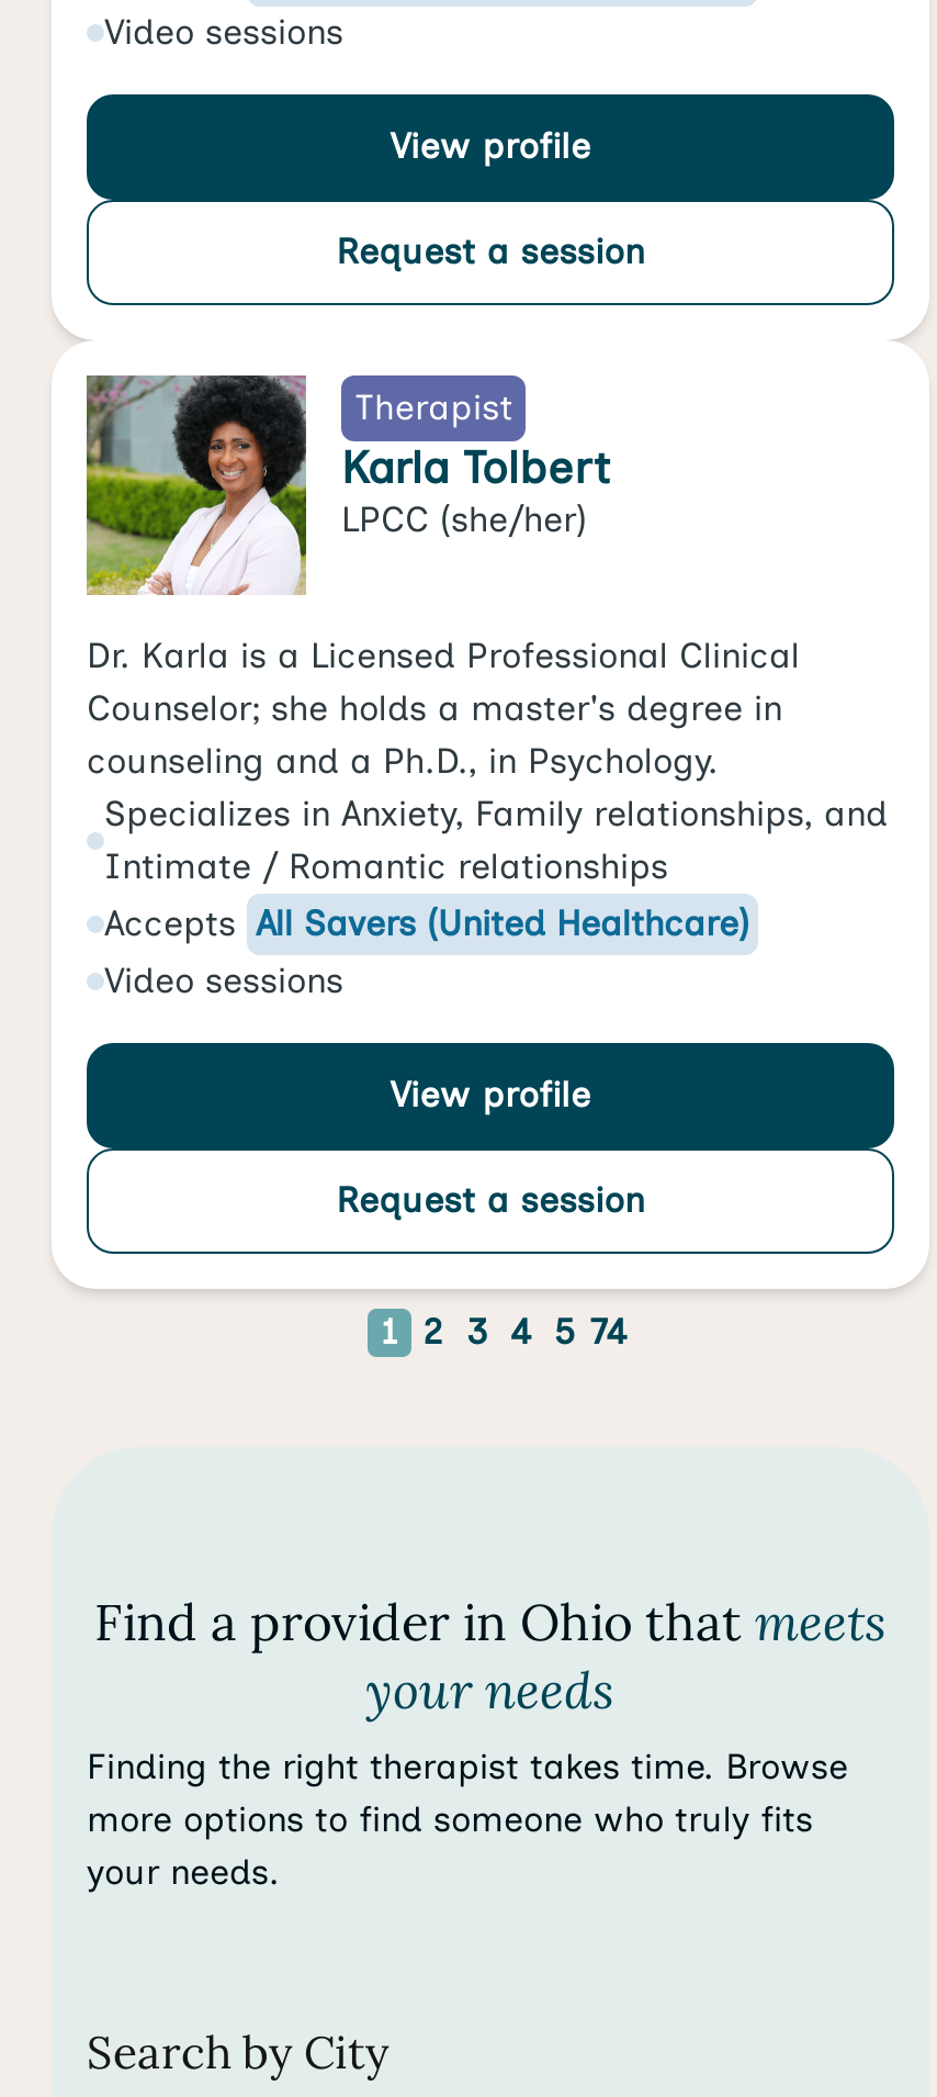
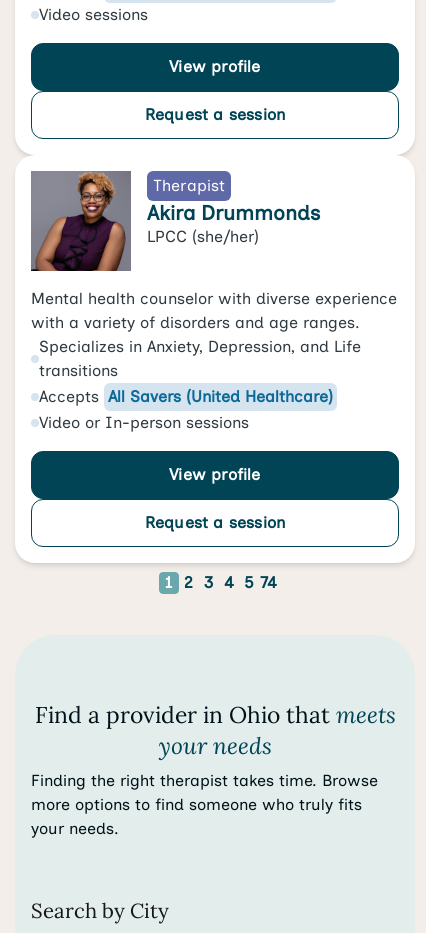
[84,375,609,597] [image] | Karla Tolbert -> [31,171,320,258] [image] | Akira Drummonds
[87,635,888,887] Dr. Karla is a Licensed Professional Clinical | Counselor; she holds a master's degree in | counseling and a Ph.D., in Psychology. | Specializes in Anxiety, Family relationships, and | Intimate / Romantic relationships -> [31,289,397,380] Mental health counselor with diverse experience | with a variety of disorders and age ranges. | Specializes in Anxiety, Depression, and Life | transitions
[104,960,343,1001] Video sessions -> [39,413,249,432] Video or In-person sessions

